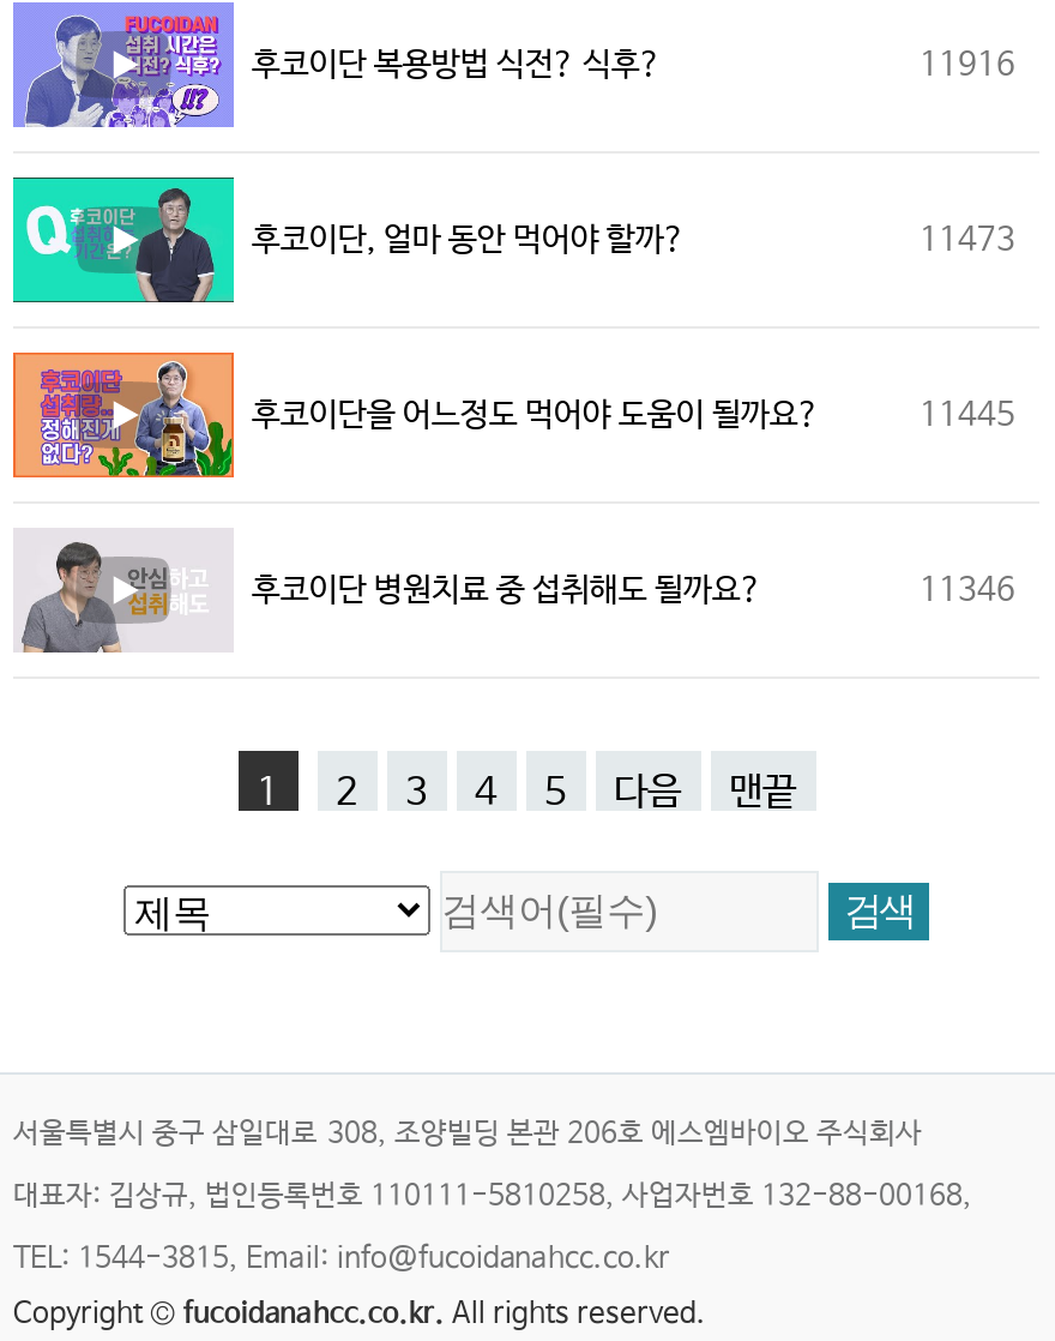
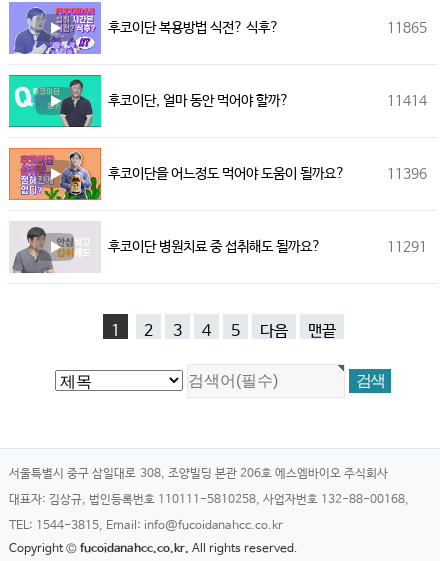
[920,45,1015,84] 11916 -> [387,20,427,36] 11865
[920,220,1015,259] 11473 -> [387,93,427,109] 11414
[920,396,1015,434] 11445 -> [387,166,427,182] 11396
[920,571,1015,609] 11346 -> [387,239,427,255] 11291

